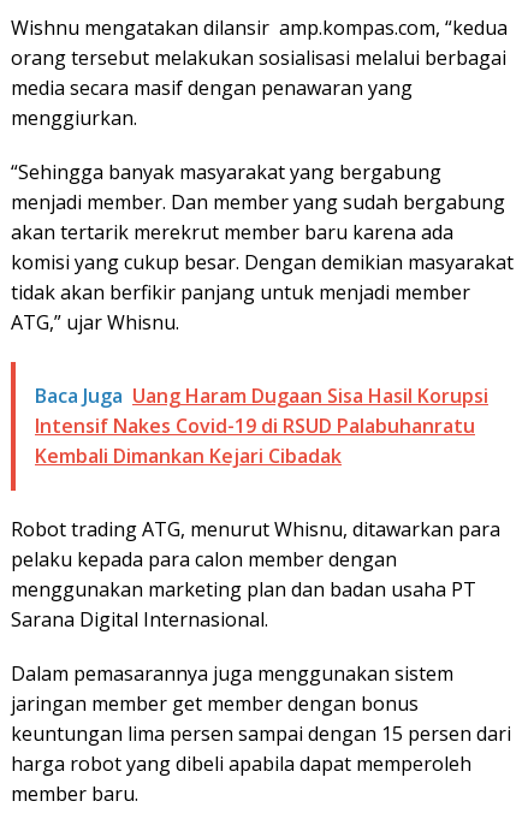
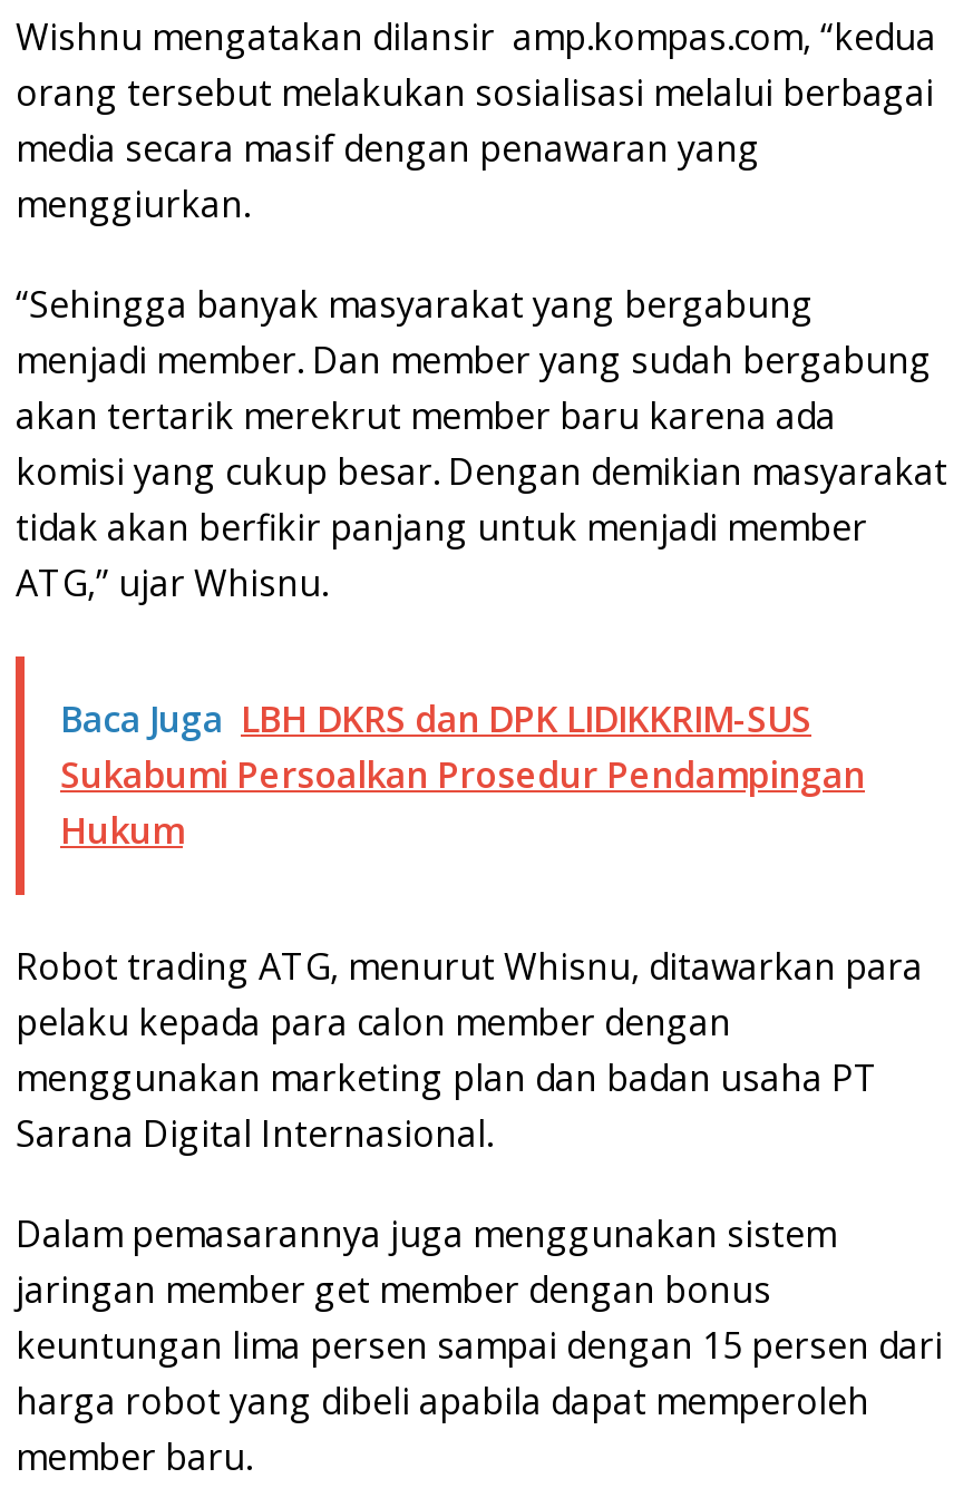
[35,382,488,469] Baca Juga Uang Haram Dugaan Sisa Hasil Korupsi | Intensif Nakes Covid-19 di RSUD Palabuhanratu | Kembali Dimankan Kejari Cibadak -> [60,694,865,855] Baca Juga LBH DKRS dan DPK LIDIKKRIM-SUS | Sukabumi Persoalkan Prosedur Pendampingan | Hukum

